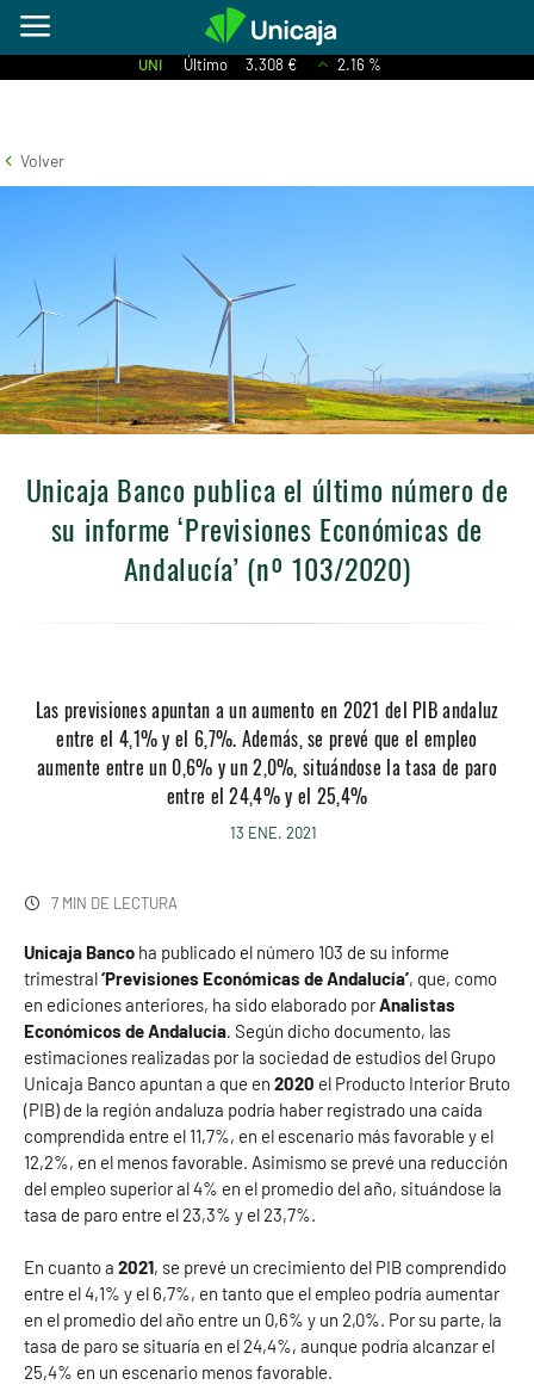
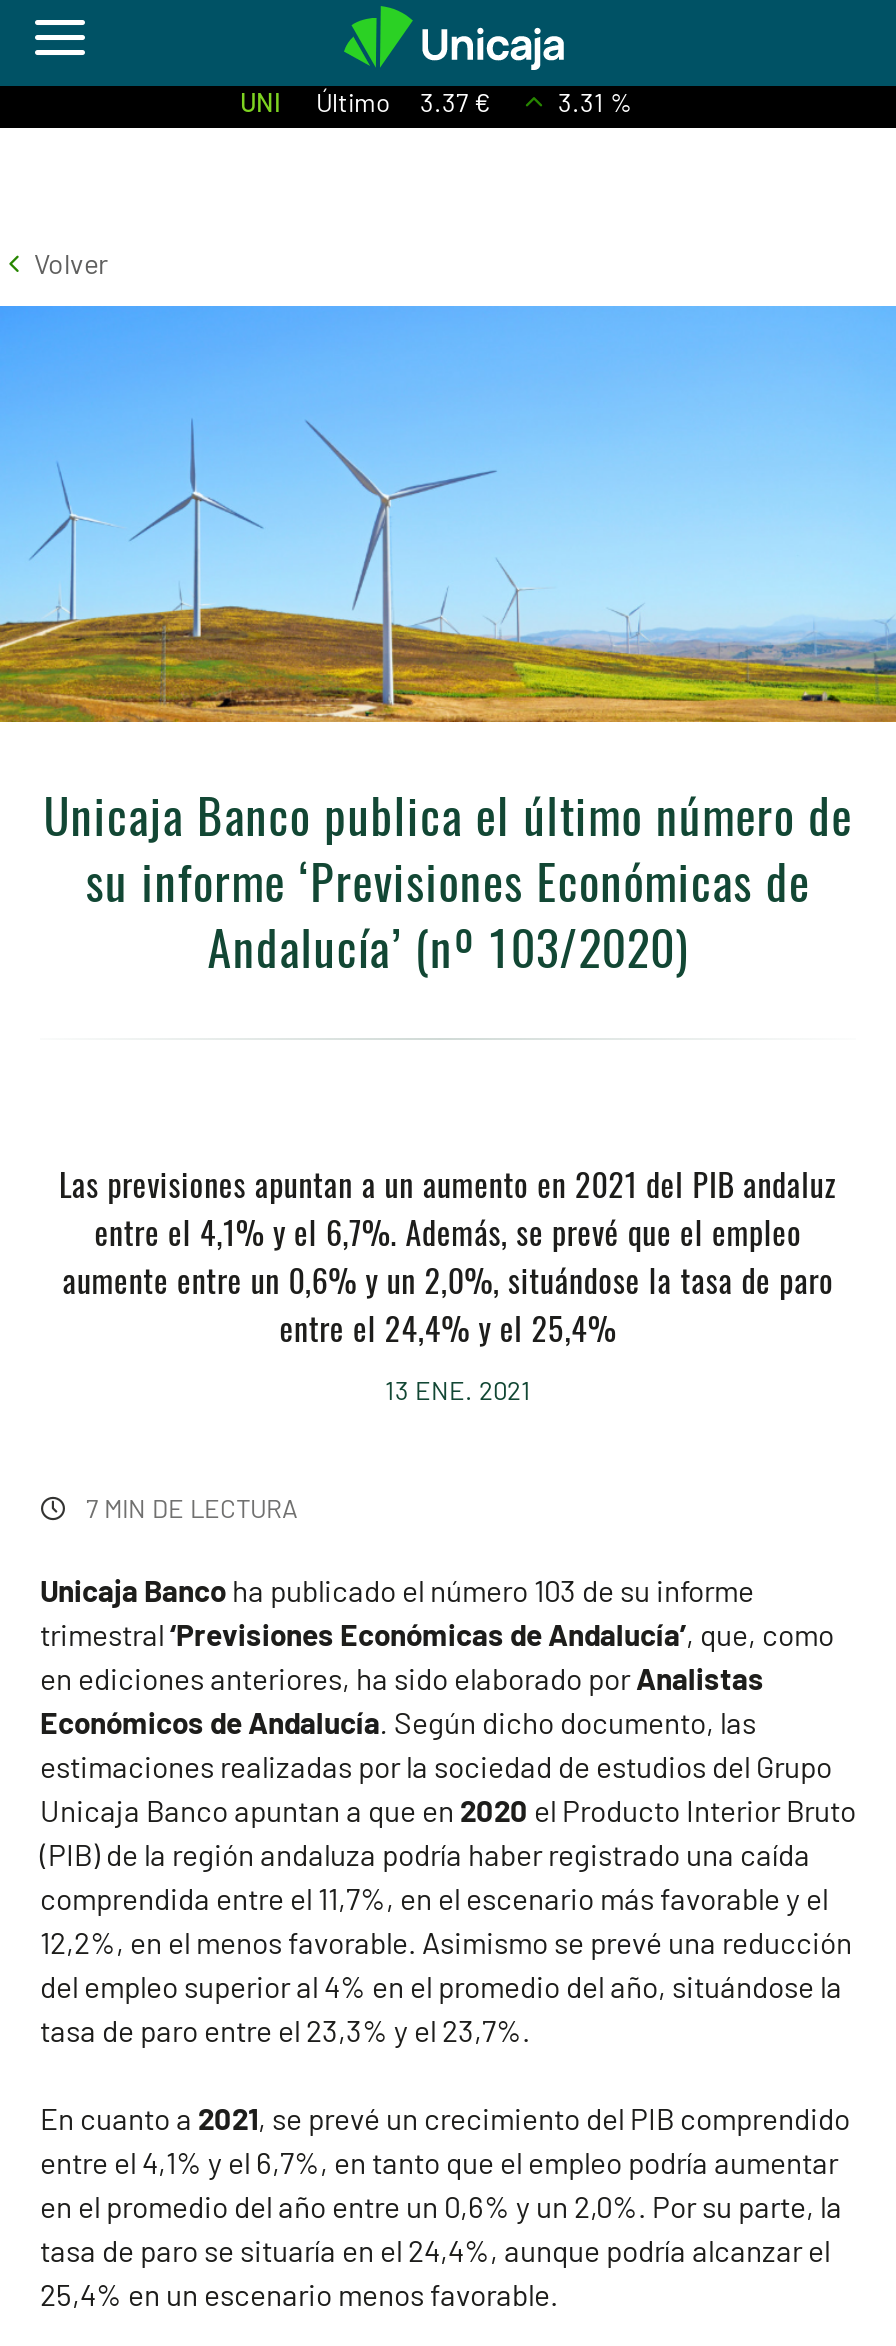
[138,55,297,74] UNI Último 3.308 € -> [240,86,490,118] UNI Último 3.37 €
[337,55,381,74] 2.16 % -> [558,86,632,118] 3.31 %

